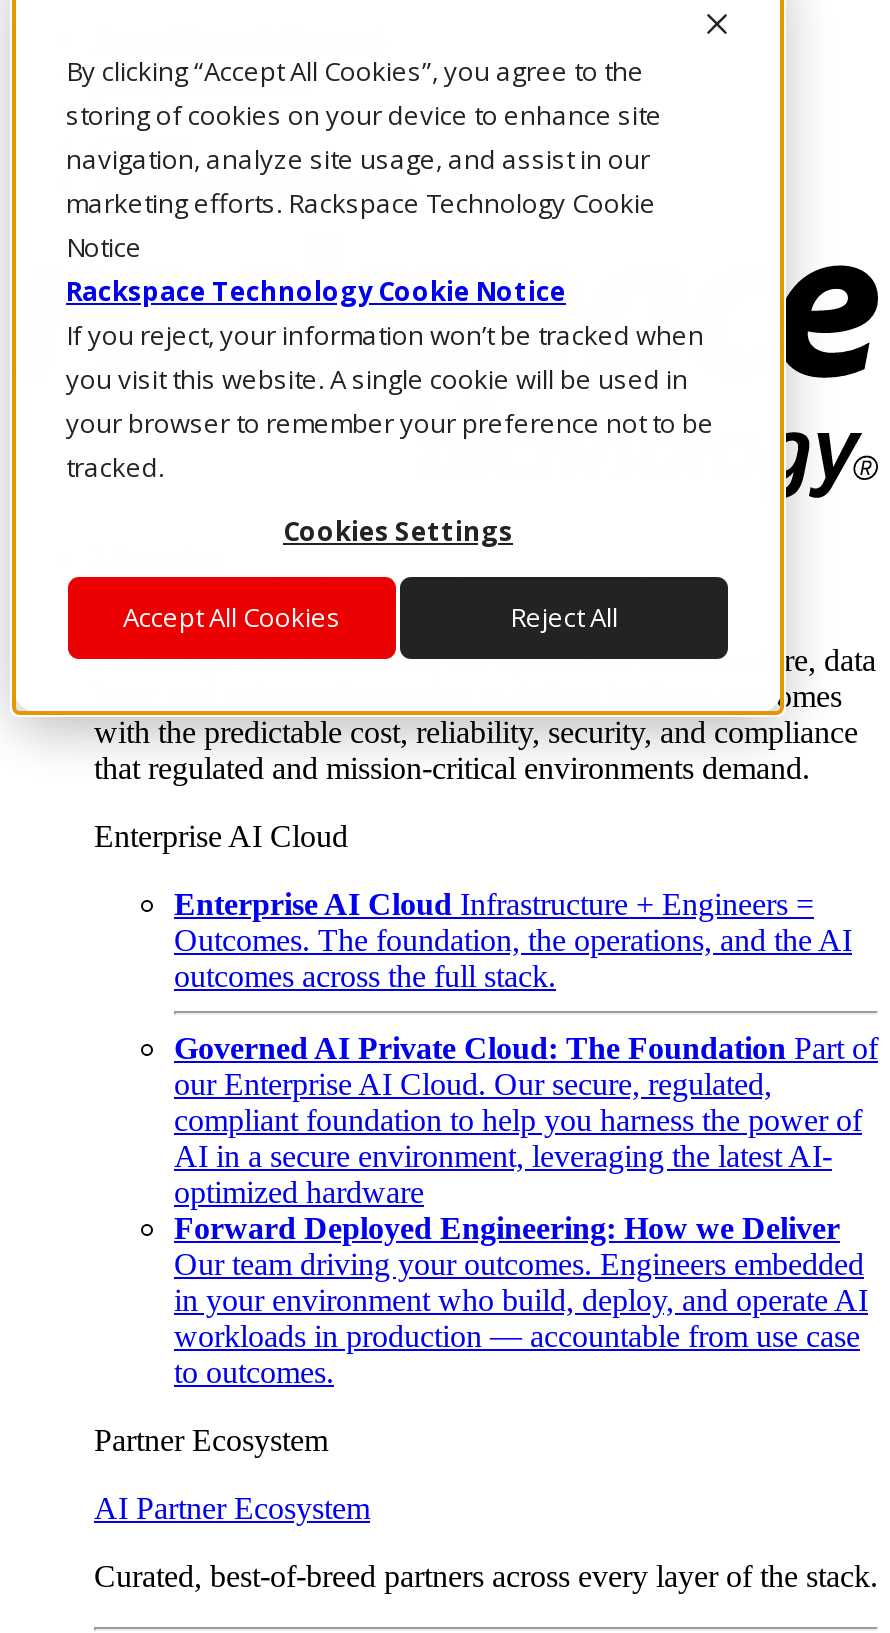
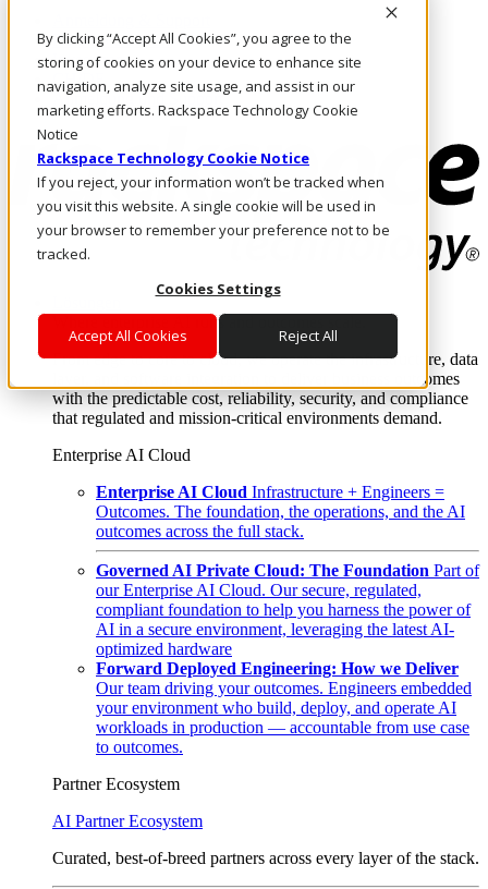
[174,1283,868,1317] in your environment who build, deploy, and operate AI -> [96,699,456,717] your environment who build, deploy, and operate AI

